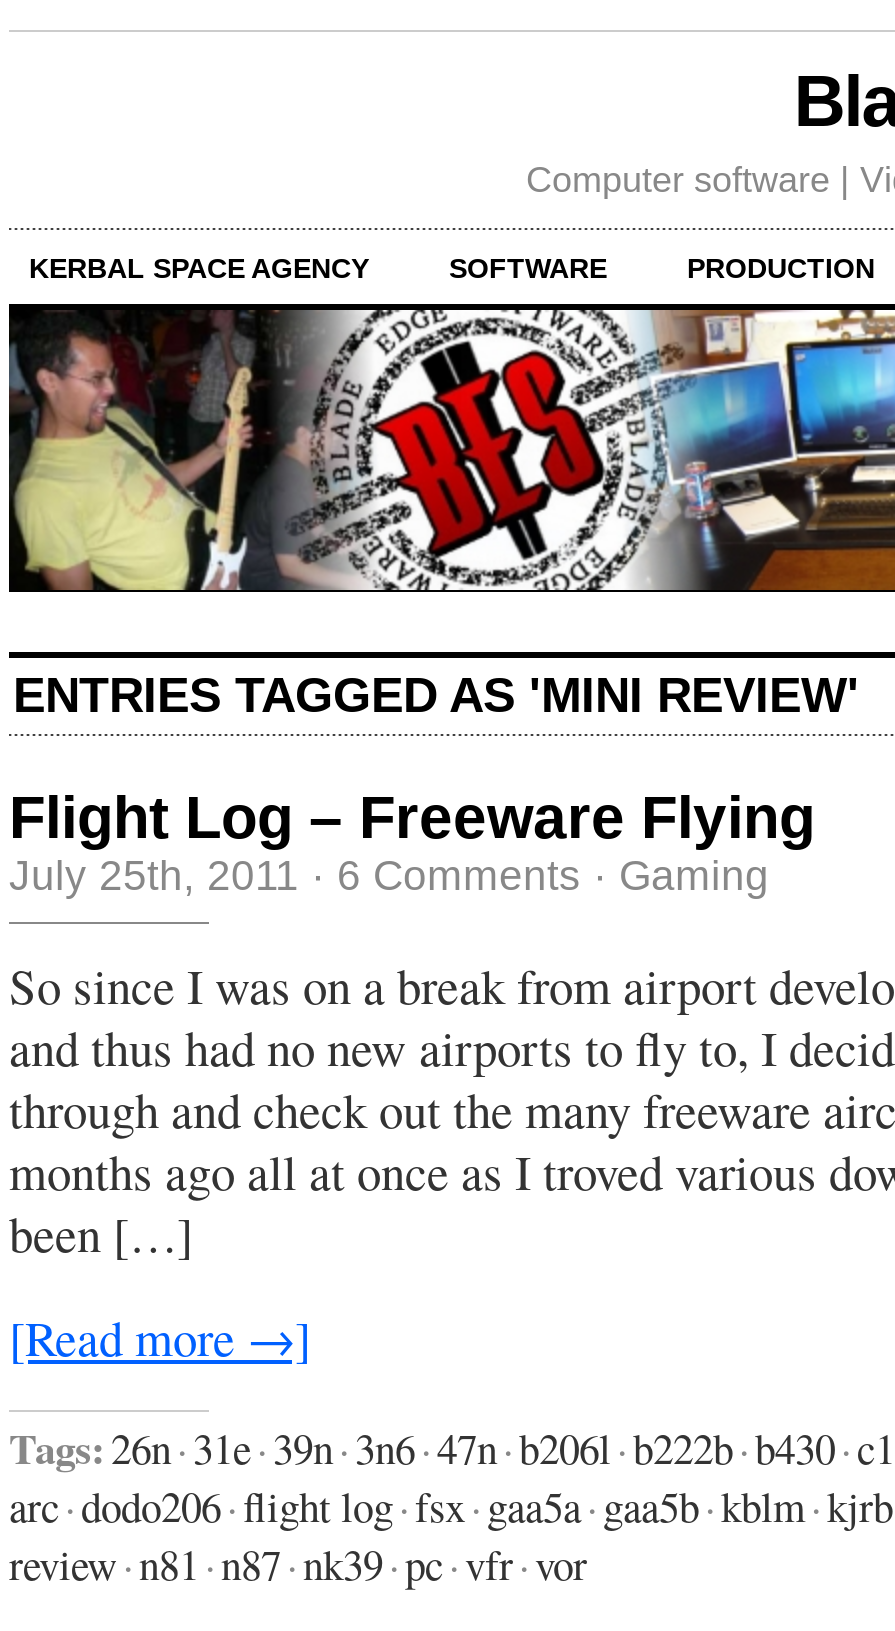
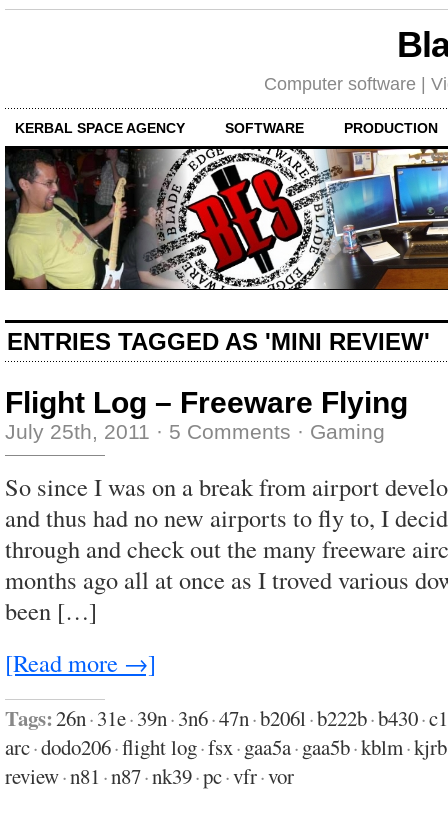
[9,852,769,898] July 25th, 2011 · 6 Comments · Gaming -> [5,420,385,443] July 25th, 2011 · 5 Comments · Gaming

